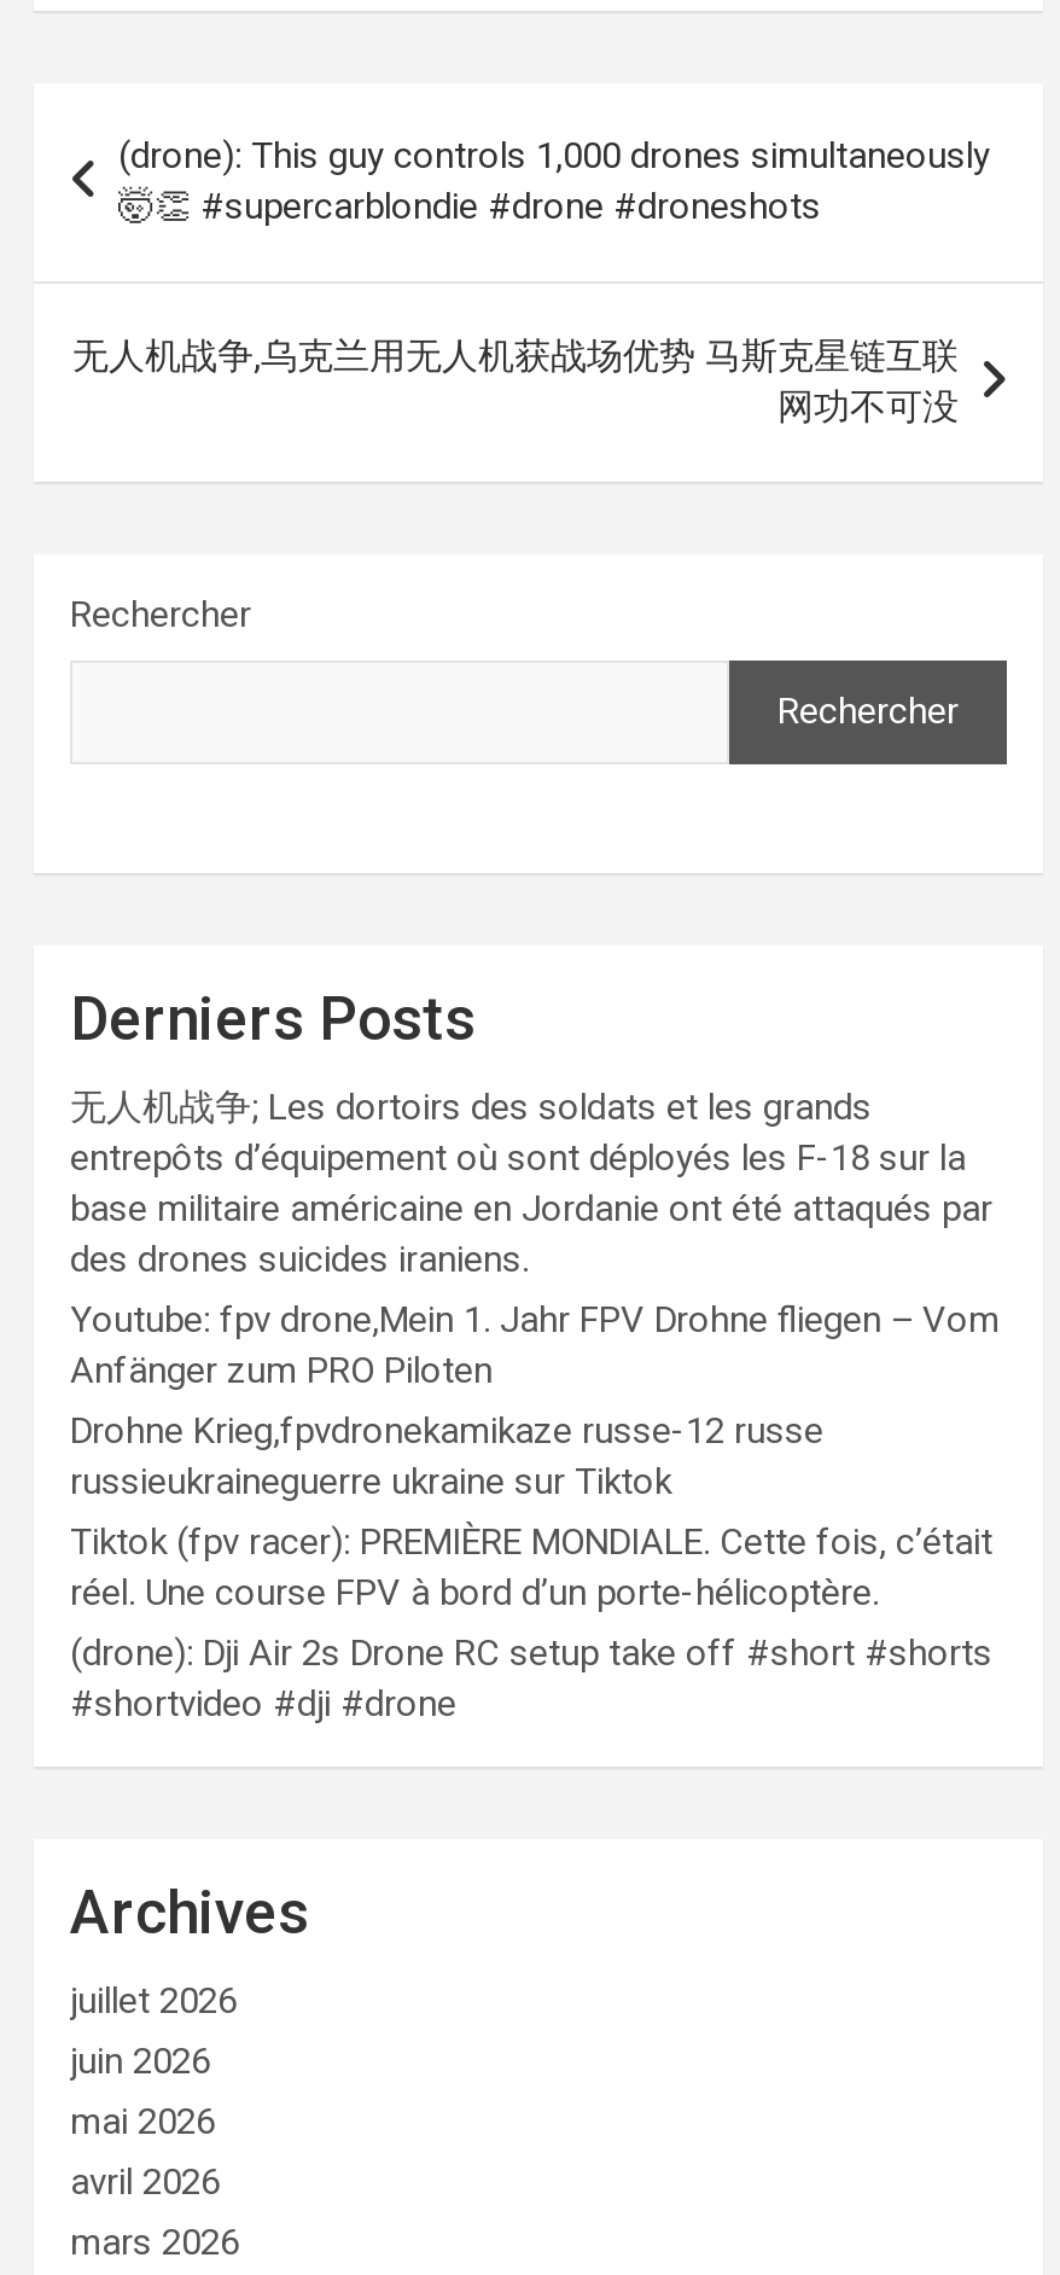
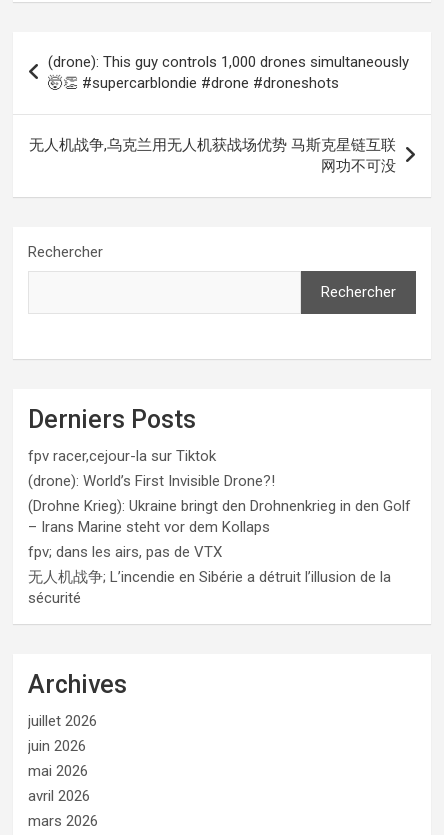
[70,1085,1000,1725] 无人机战争; Les dortoirs des soldats et les grands | entrepôts d’équipement où sont déployés les F-18 sur la | base militaire américaine en Jordanie ont été attaqués par | des drones suicides iraniens. | Youtube: fpv drone,Mein 1. Jahr FPV Drohne fliegen – Vom | Anfänger zum PRO Piloten | Drohne Krieg,fpvdronekamikaze russe-12 russe | russieukraineguerre ukraine sur Tiktok | Tiktok (fpv racer): PREMIÈRE MONDIALE. Cette fois, c’était | réel. Une course FPV à bord d’un porte-hélicoptère. | (drone): Dji Air 2s Drone RC setup take off #short #shorts | #shortvideo #dji #drone -> [28,447,411,607] fpv racer,cejour-la sur Tiktok | (drone): World’s First Invisible Drone?! | (Drohne Krieg): Ukraine bringt den Drohnenkrieg in den Golf | – Irans Marine steht vor dem Kollaps | fpv; dans les airs, pas de VTX | 无人机战争; L’incendie en Sibérie a détruit l’illusion de la | sécurité

